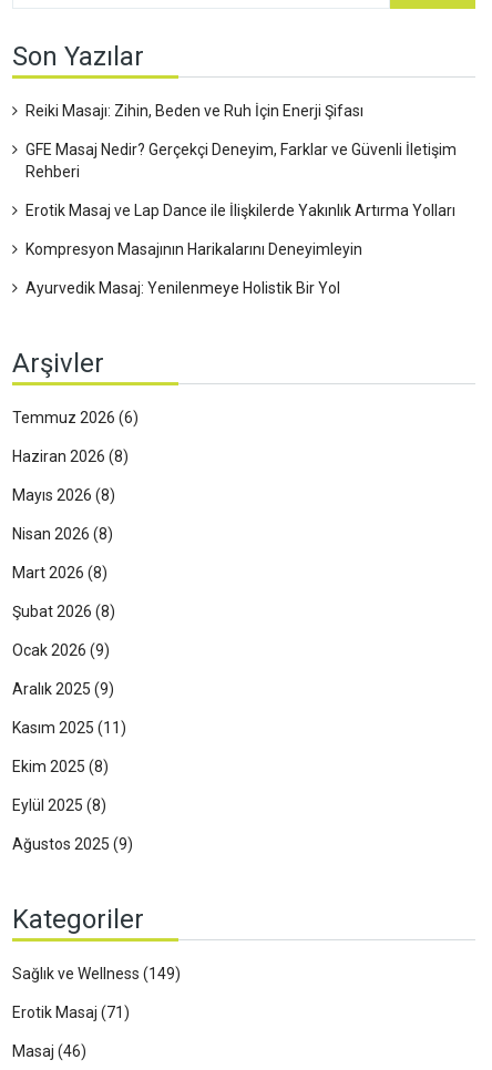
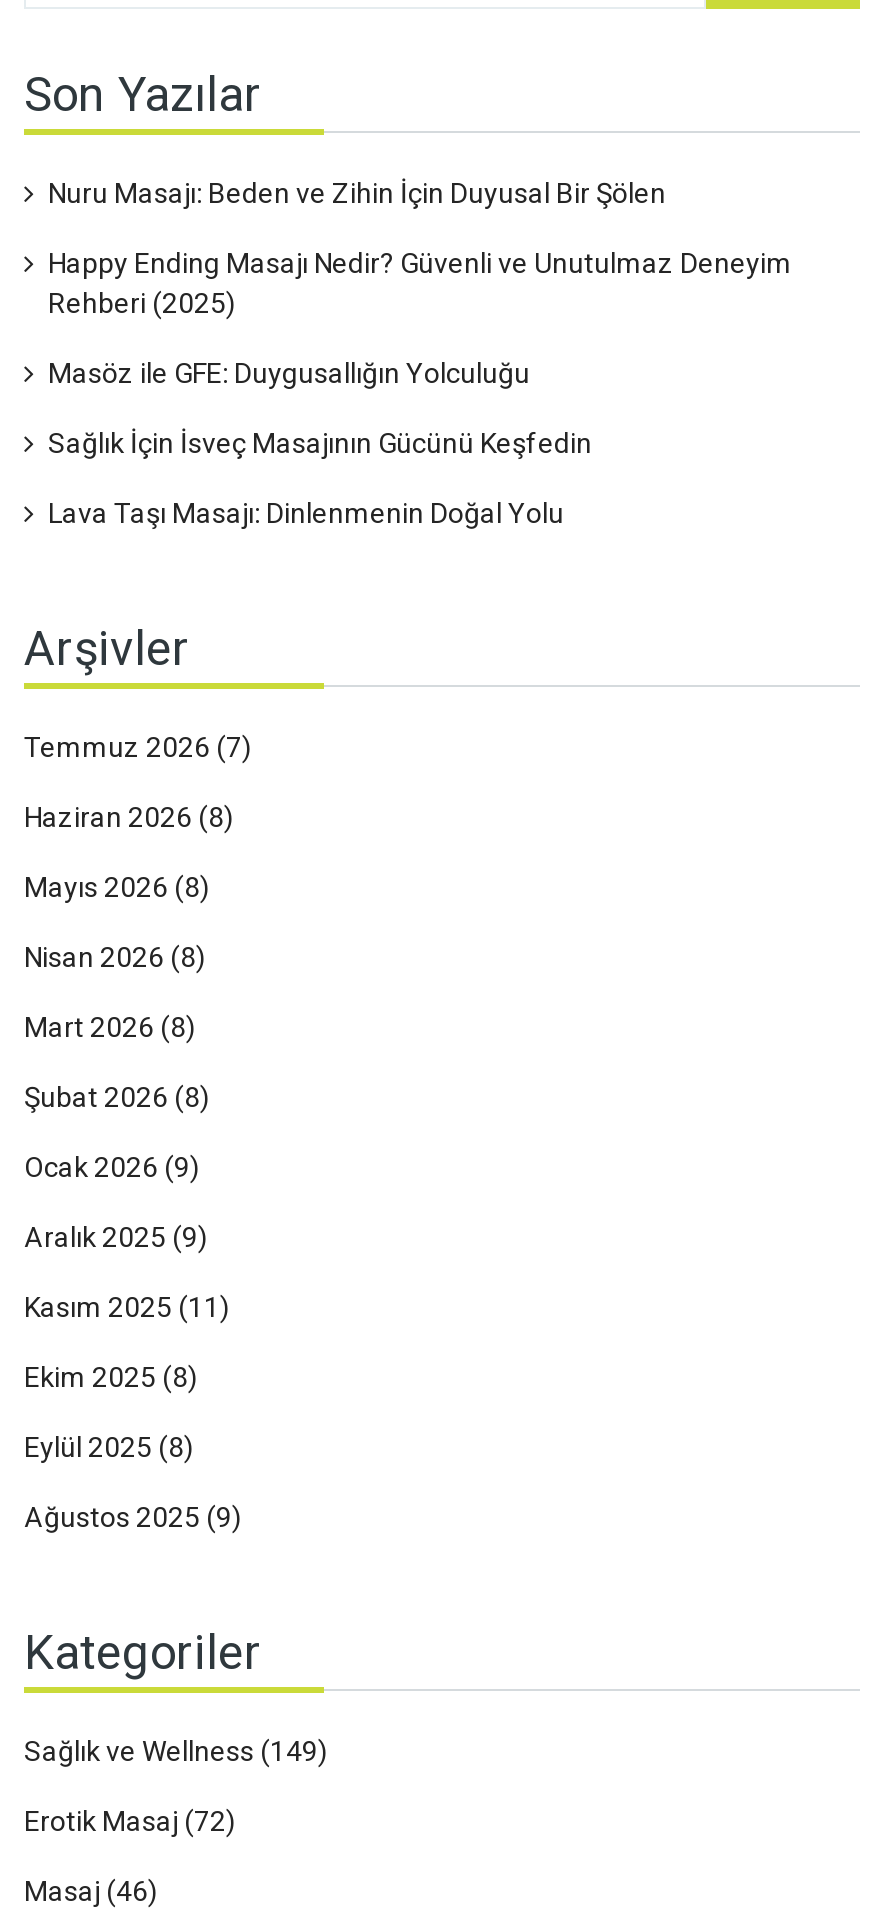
[25,101,363,119] Reiki Masajı: Zihin, Beden ve Ruh İçin Enerji Şifası -> [48,176,666,208] Nuru Masajı: Beden ve Zihin İçin Duyusal Bir Şölen
[25,140,457,180] GFE Masaj Nedir? Gerçekçi Deneyim, Farklar ve Güvenli İletişim | Rehberi -> [48,246,792,318] Happy Ending Masajı Nedir? Güvenli ve Unutulmaz Deneyim | Rehberi (2025)
[25,201,455,219] Erotik Masaj ve Lap Dance ile İlişkilerde Yakınlık Artırma Yolları -> [48,356,530,388] Masöz ile GFE: Duygusallığın Yolculuğu
[25,240,362,258] Kompresyon Masajının Harikalarını Deneyimleyin -> [48,426,592,458] Sağlık İçin İsveç Masajının Gücünü Keşfedin
[25,279,340,296] Ayurvedik Masaj: Yenilenmeye Holistik Bir Yol -> [48,496,564,528] Lava Taşı Masajı: Dinlenmenin Doğal Yolu
[12,408,139,426] Temmuz 2026 (6) -> [24,730,252,762] Temmuz 2026 (7)
[12,1003,130,1021] Erotik Masaj (71) -> [24,1804,236,1836] Erotik Masaj (72)

